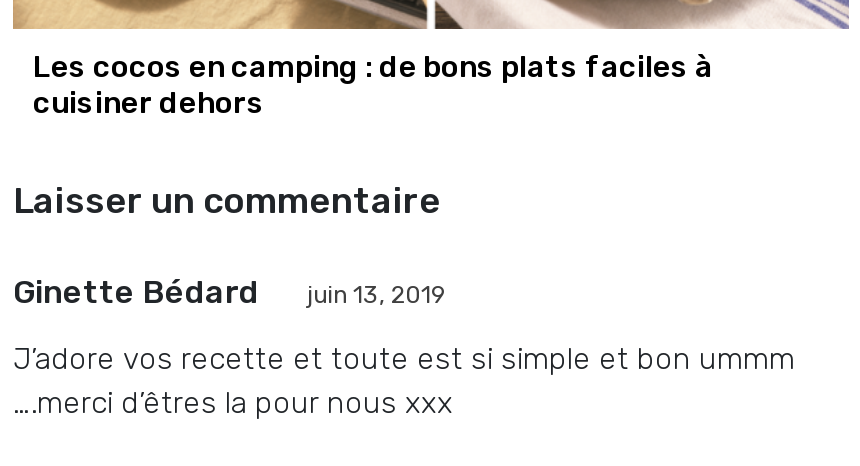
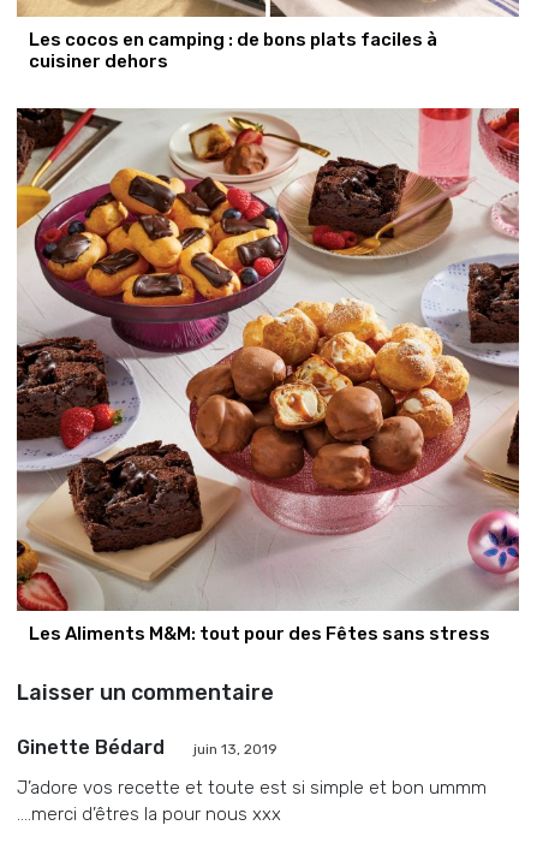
none -> [16,107,520,645] [image] | Les Aliments M&M: tout pour des Fêtes sans stress

